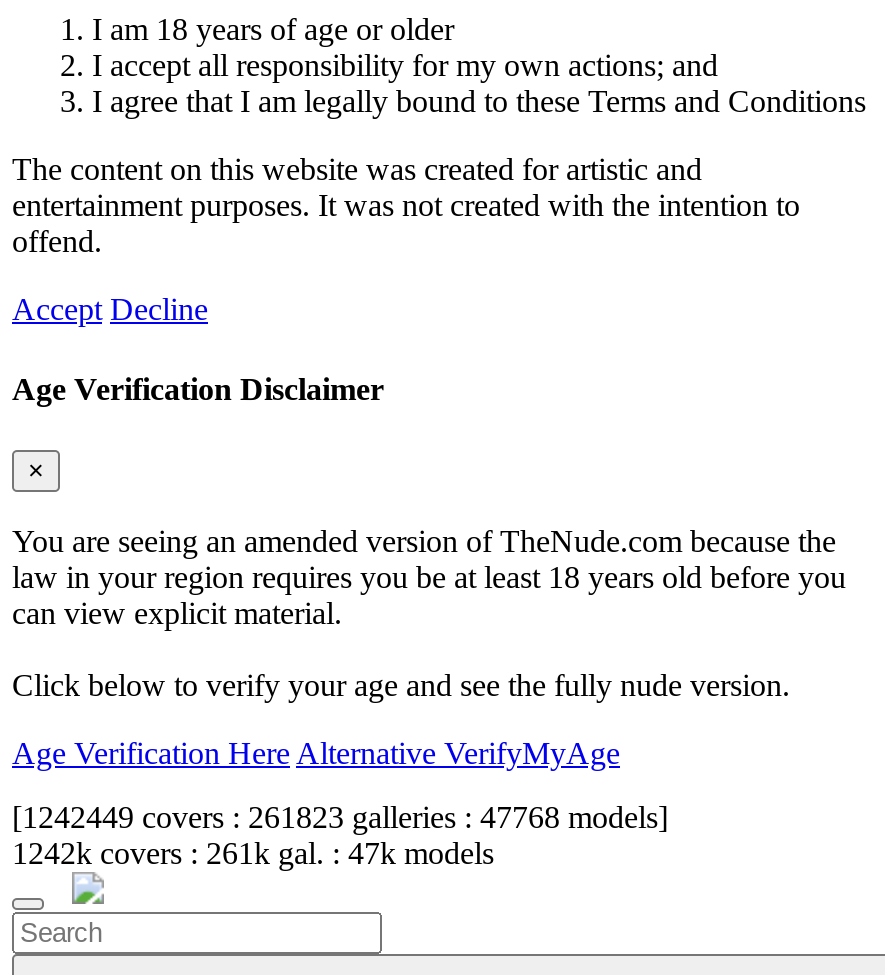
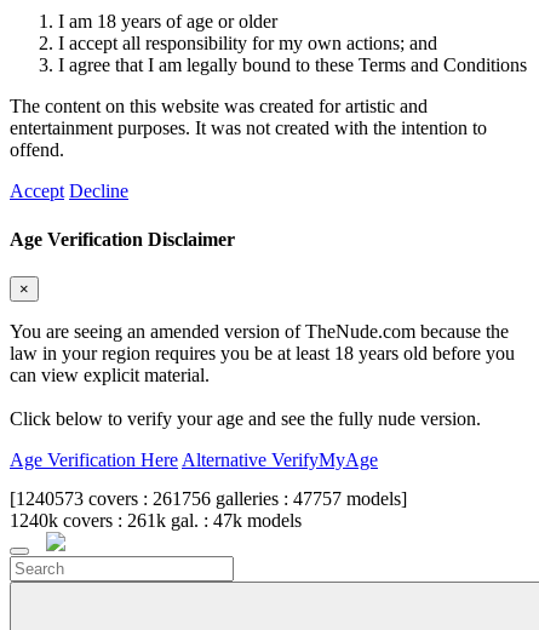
[12,800,668,834] [1242449 covers : 261823 galleries : 47768 models] -> [10,488,407,509] [1240573 covers : 261756 galleries : 47757 models]
[12,836,494,870] 1242k covers : 261k gal. : 47k models -> [10,510,302,530] 1240k covers : 261k gal. : 47k models

